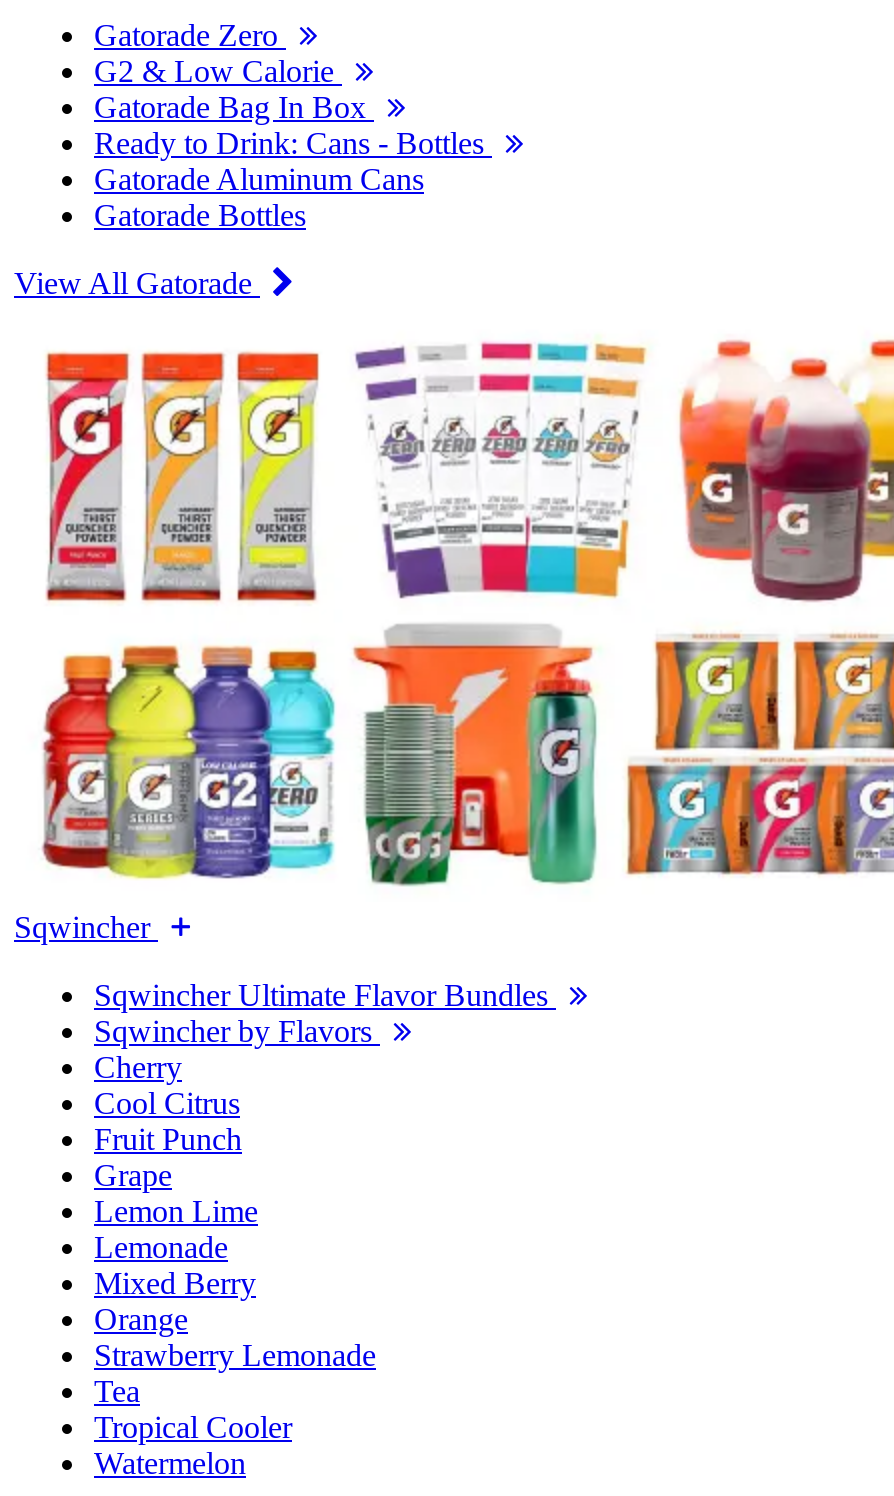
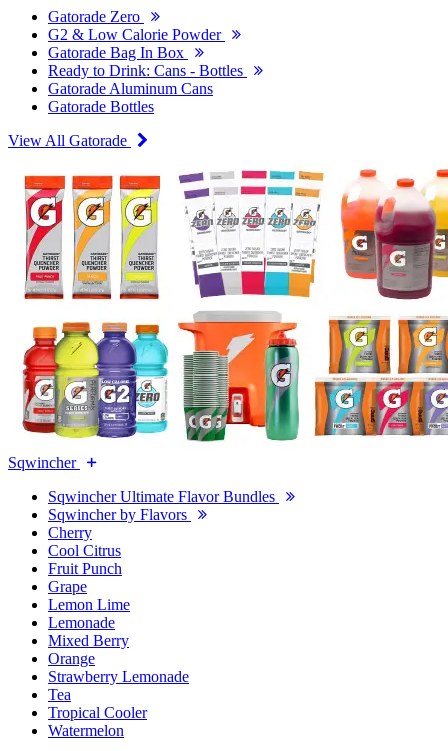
[94,55,342,89] G2 & Low Calorie -> [48,26,225,43] G2 & Low Calorie Powder

